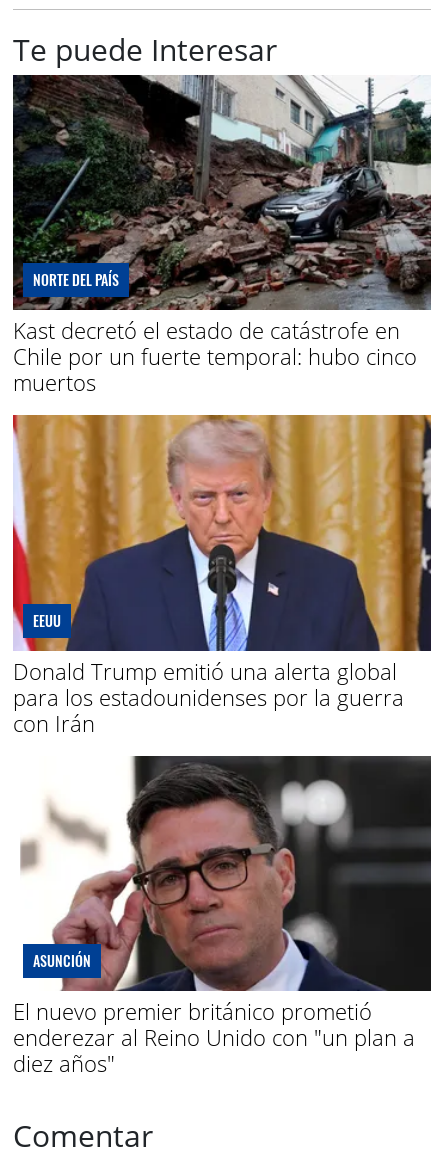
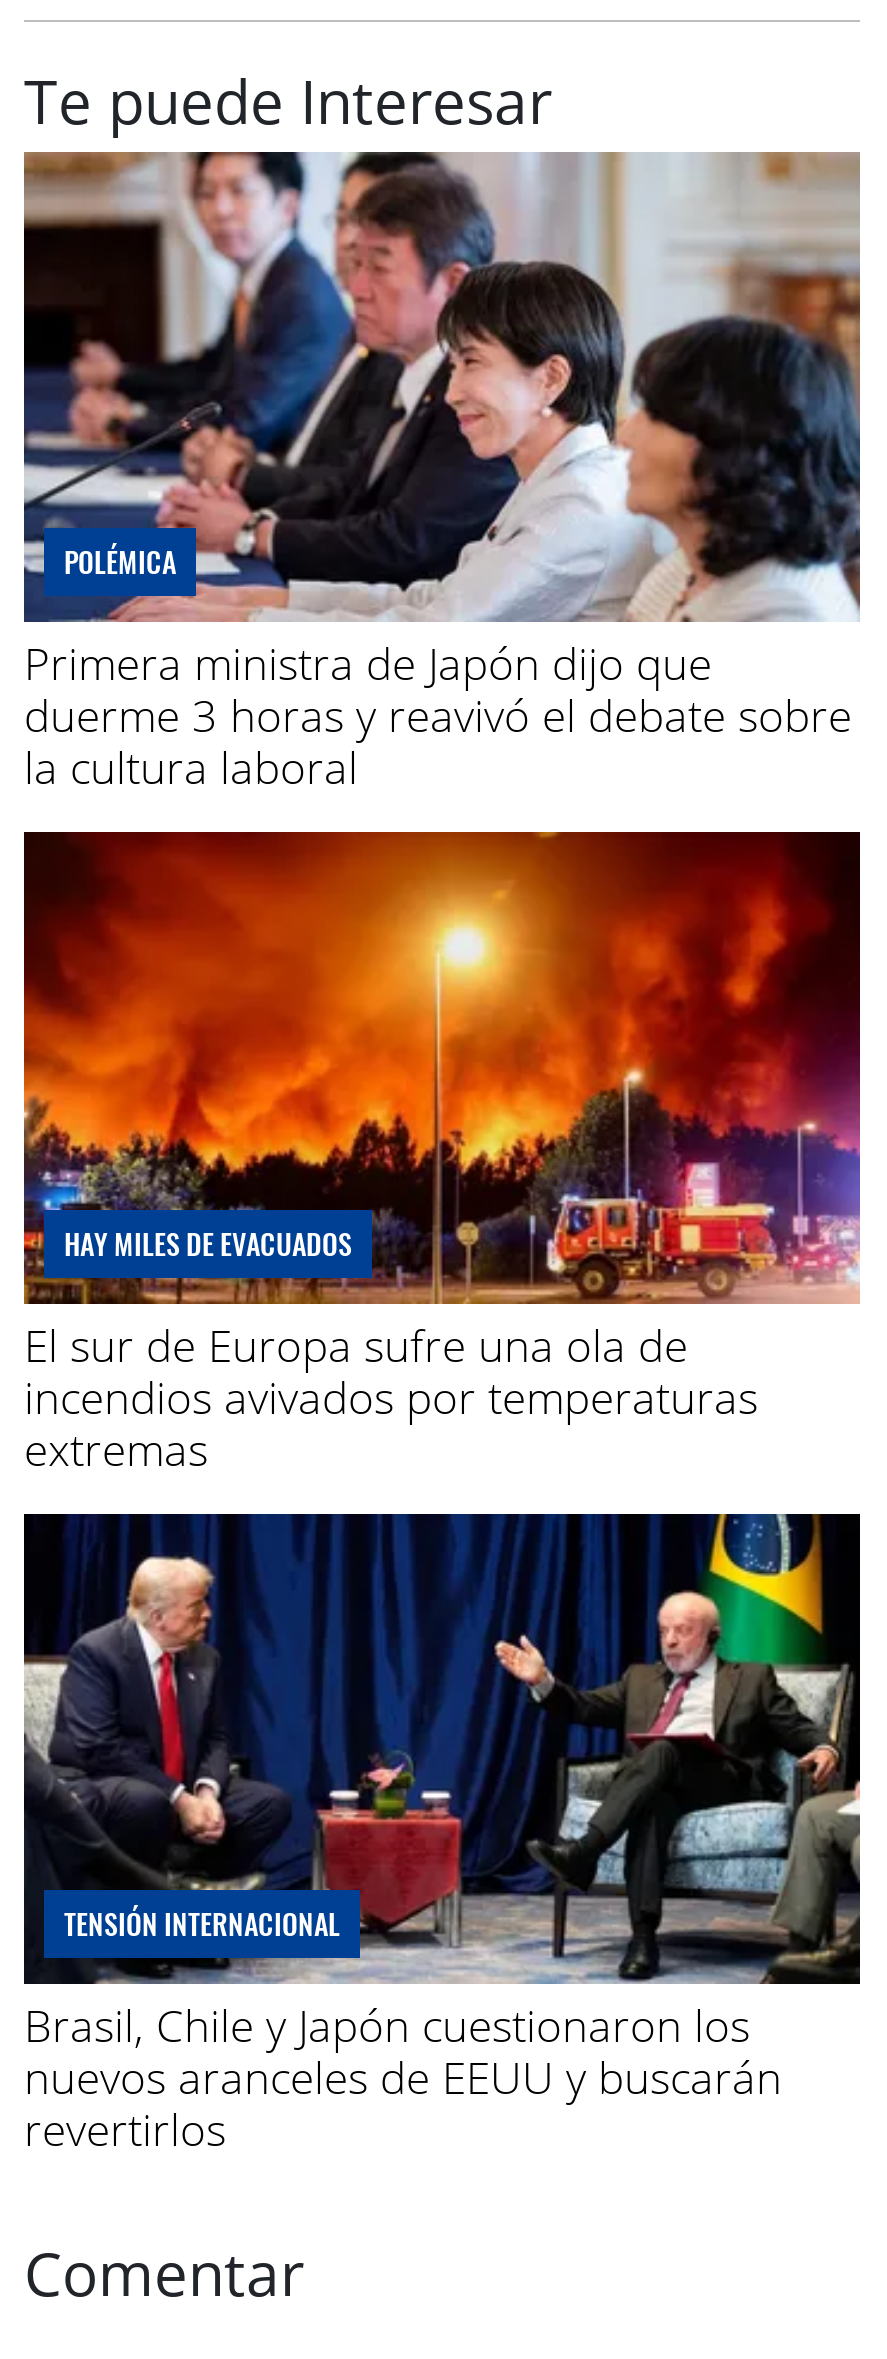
[12,74,432,311] [image] | NORTE DEL PAÍS -> [22,150,862,622] [image] | POLÉMICA
[13,315,417,397] Kast decretó el estado de catástrofe en | Chile por un fuerte temporal: hubo cinco | muertos -> [24,633,852,797] Primera ministra de Japón dijo que | duerme 3 horas y reavivó el debate sobre | la cultura laboral
[12,414,432,652] [image] | EEUU -> [22,830,862,1304] [image] | HAY MILES DE EVACUADOS
[13,656,404,738] Donald Trump emitió una alerta global | para los estadounidenses por la guerra | con Irán -> [24,1313,758,1477] El sur de Europa sufre una ola de | incendios avivados por temperaturas | extremas
[13,756,432,989] [image] | ASUNCIÓN -> [22,1512,860,1980] [image] | TENSIÓN INTERNACIONAL
[13,996,415,1078] El nuevo premier británico prometió | enderezar al Reino Unido con "un plan a | diez años" -> [24,1994,782,2158] Brasil, Chile y Japón cuestionaron los | nuevos aranceles de EEUU y buscarán | revertirlos

